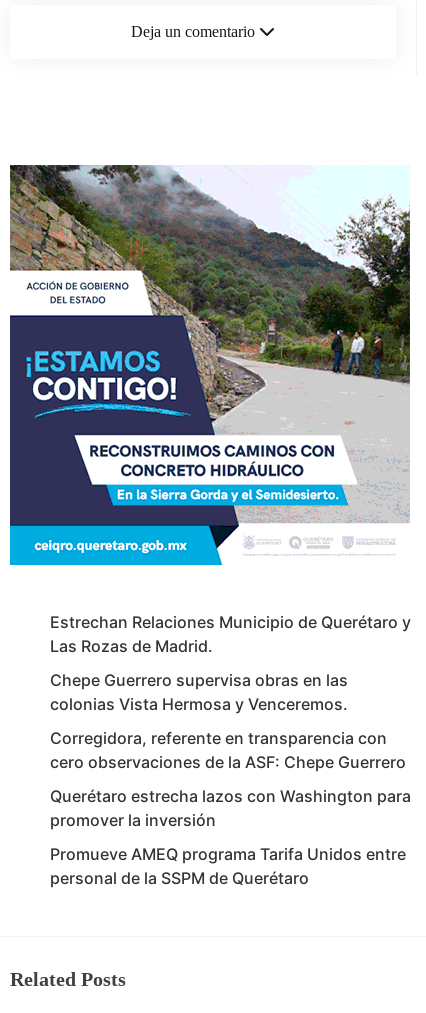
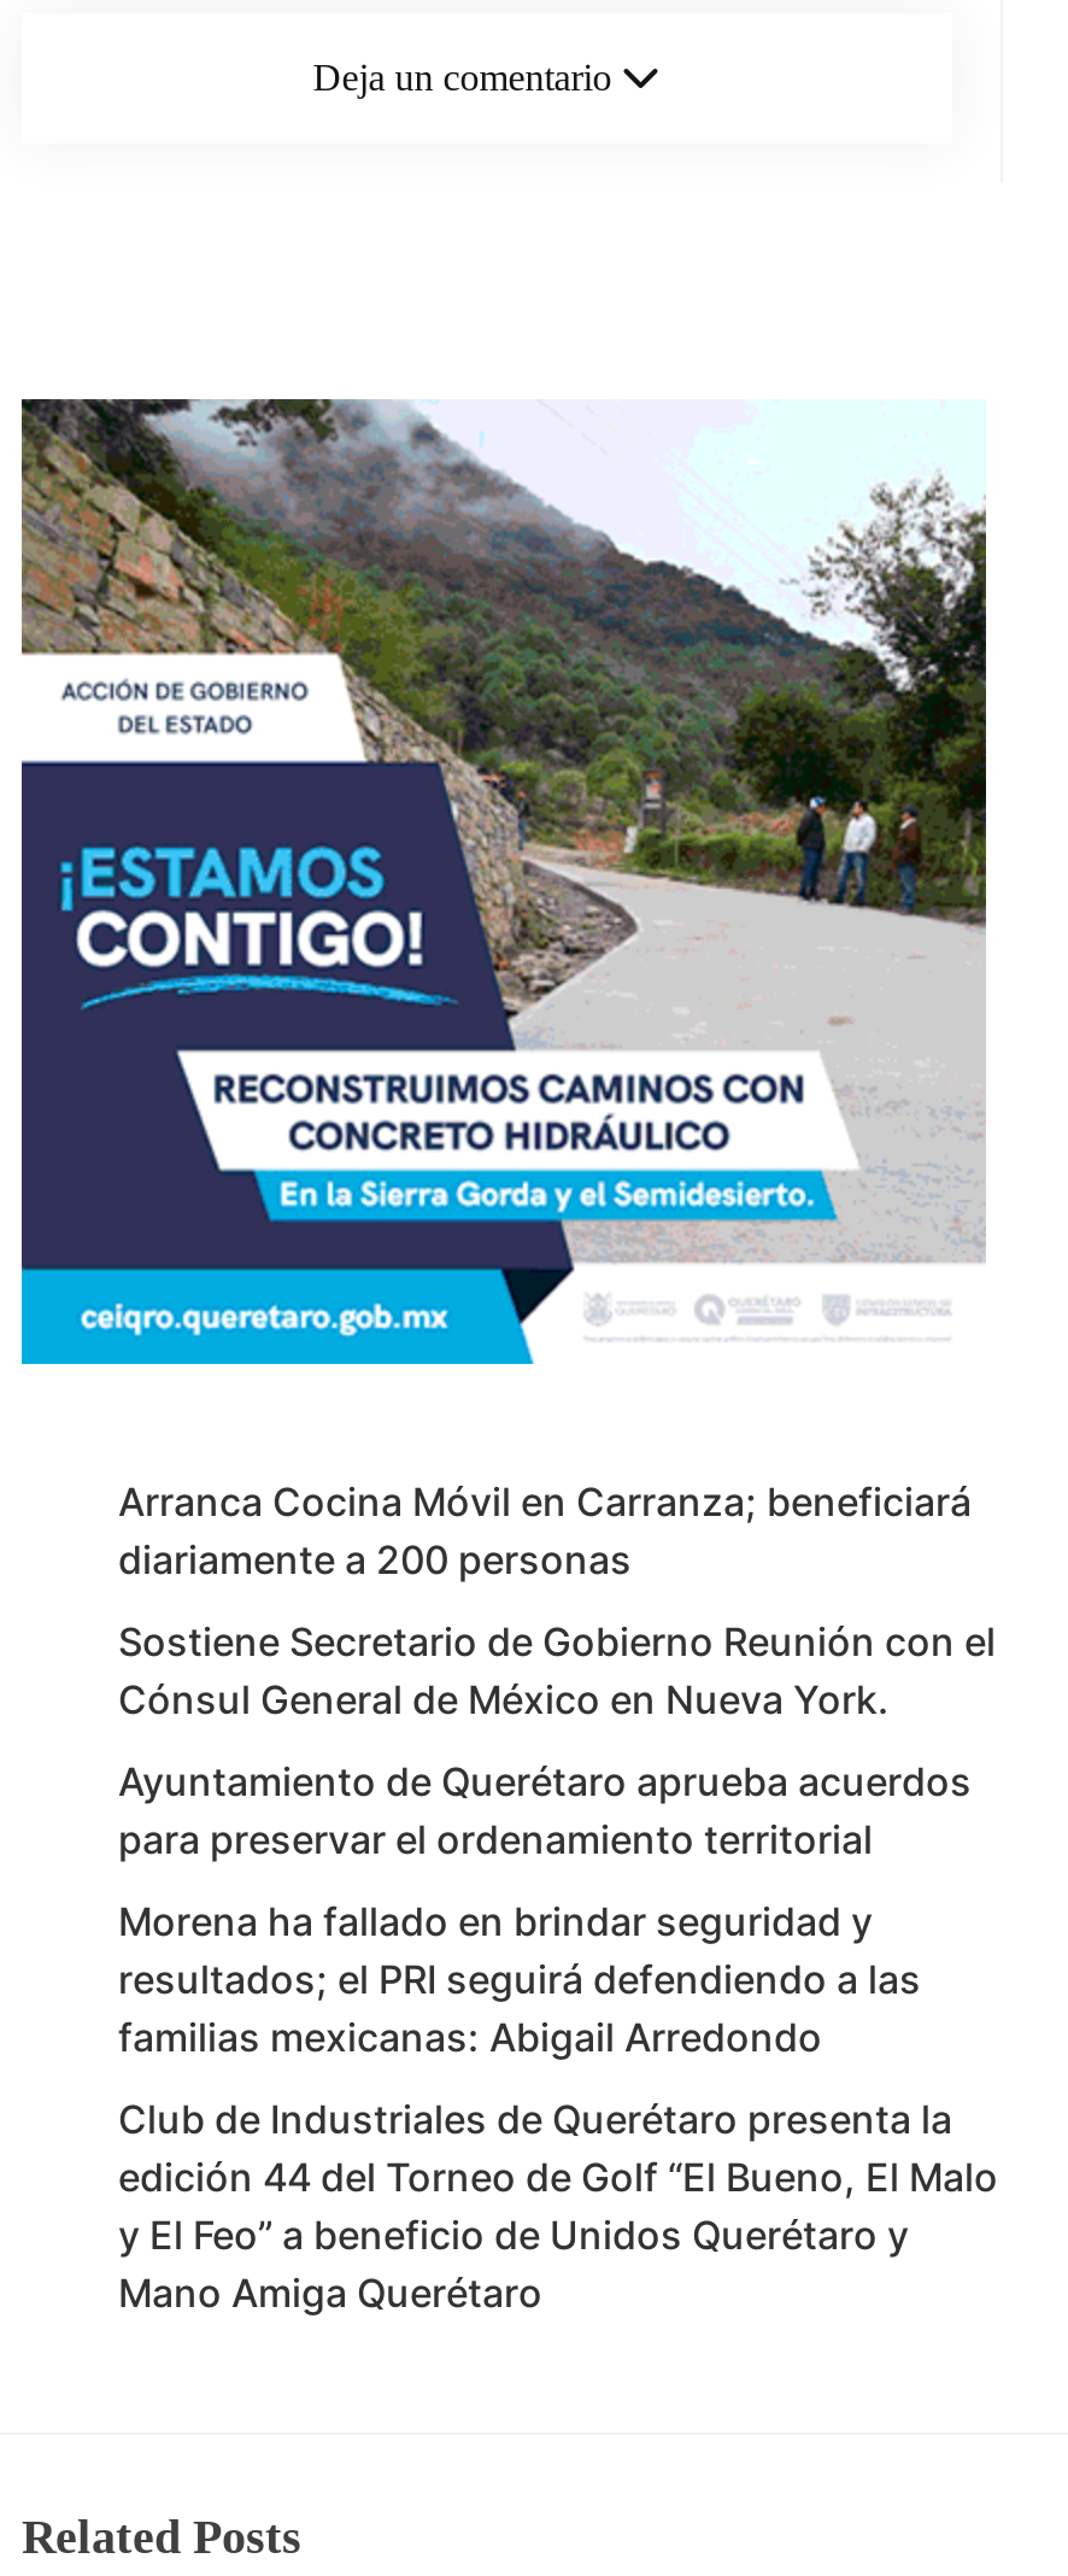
[50,612,411,656] Estrechan Relaciones Municipio de Querétaro y | Las Rozas de Madrid. -> [118,1478,972,1584] Arranca Cocina Móvil en Carranza; beneficiará | diariamente a 200 personas
[50,670,348,714] Chepe Guerrero supervisa obras en las | colonias Vista Hermosa y Venceremos. -> [118,1617,996,1724] Sostiene Secretario de Gobierno Reunión con el | Cónsul General de México en Nueva York.
[50,728,406,772] Corregidora, referente en transparencia con | cero observaciones de la ASF: Chepe Guerrero -> [118,1757,972,1863] Ayuntamiento de Querétaro aprueba acuerdos | para preservar el ordenamiento territorial
[50,786,411,830] Querétaro estrecha lazos con Washington para | promover la inversión -> [118,1897,921,2061] Morena ha fallado en brindar seguridad y | resultados; el PRI seguirá defendiendo a las | familias mexicanas: Abigail Arredondo
[50,844,406,888] Promueve AMEQ programa Tarifa Unidos entre | personal de la SSPM de Querétaro -> [118,2095,998,2317] Club de Industriales de Querétaro presenta la | edición 44 del Torneo de Golf “El Bueno, El Malo | y El Feo” a beneficio de Unidos Querétaro y | Mano Amiga Querétaro

